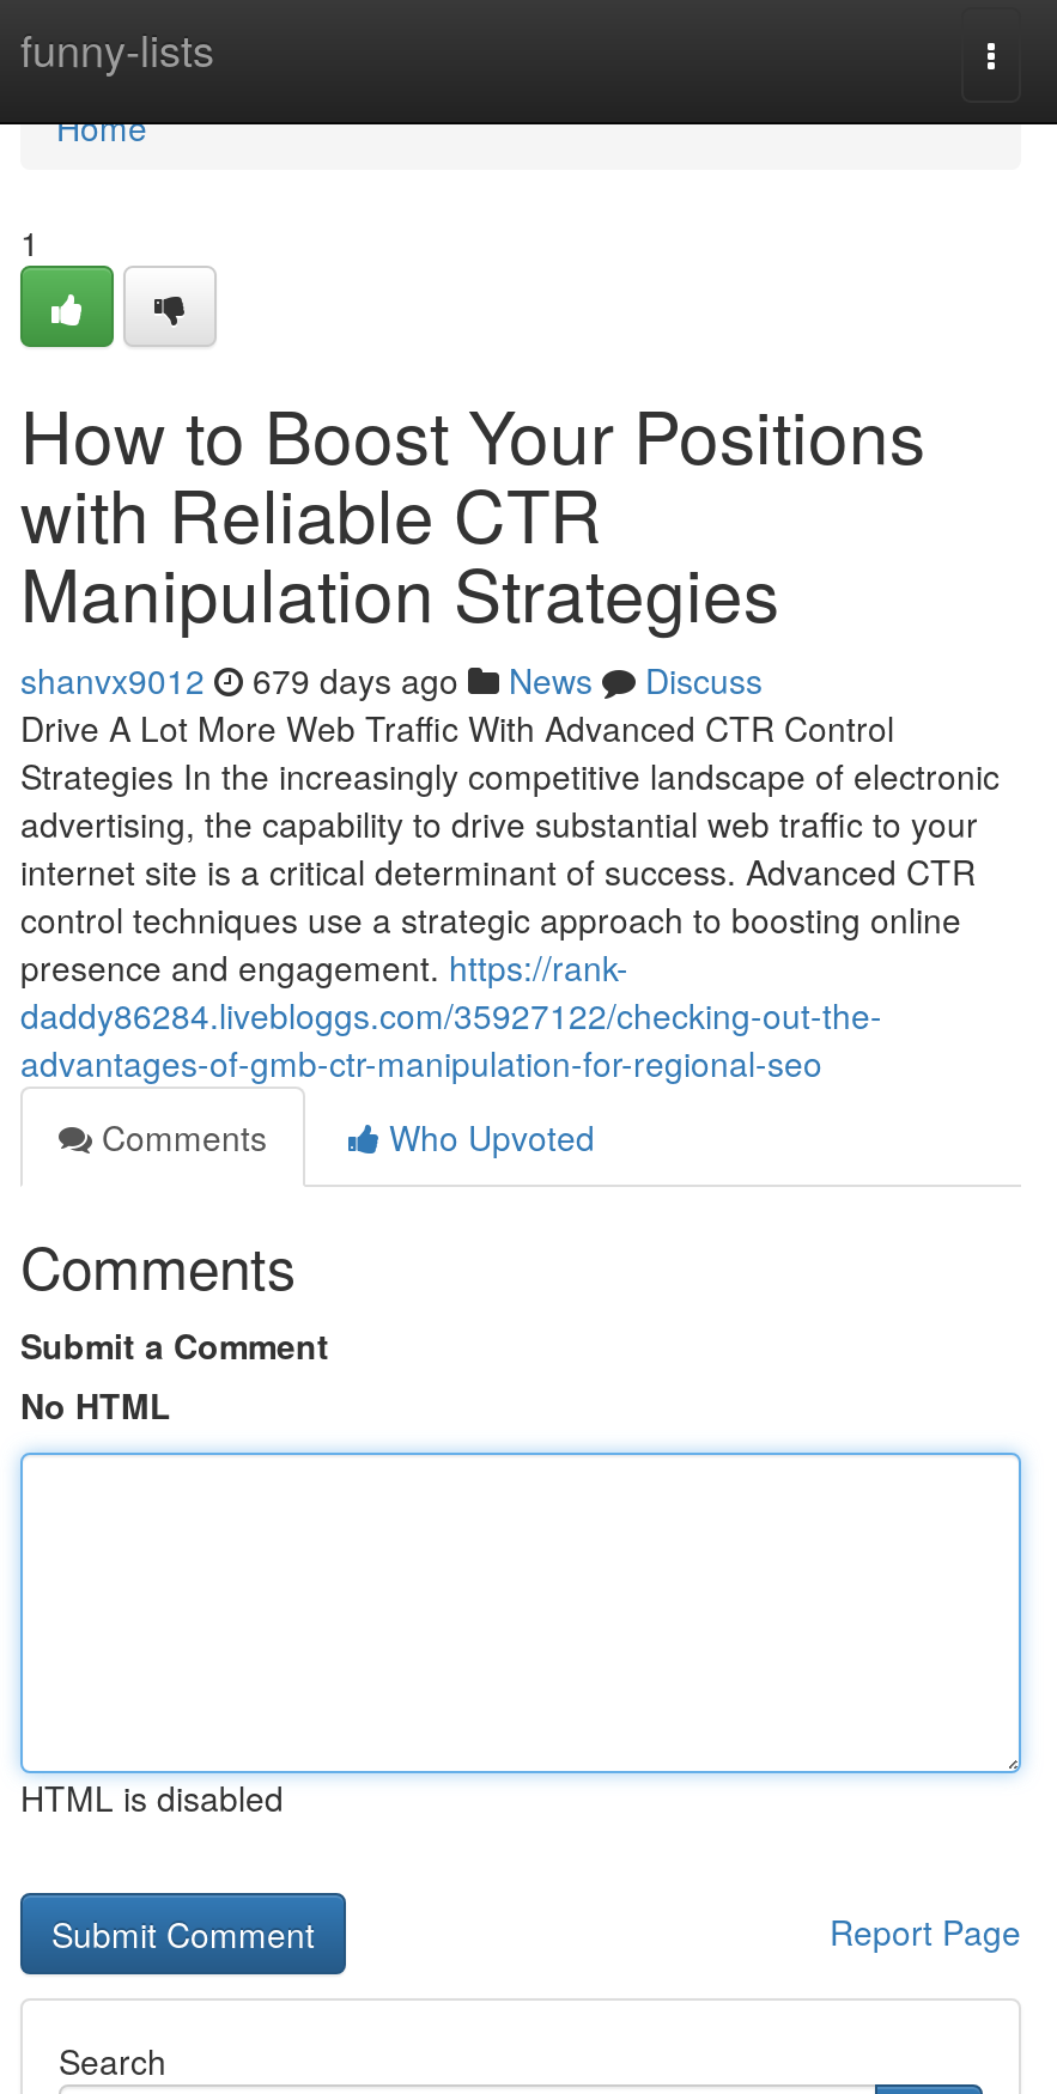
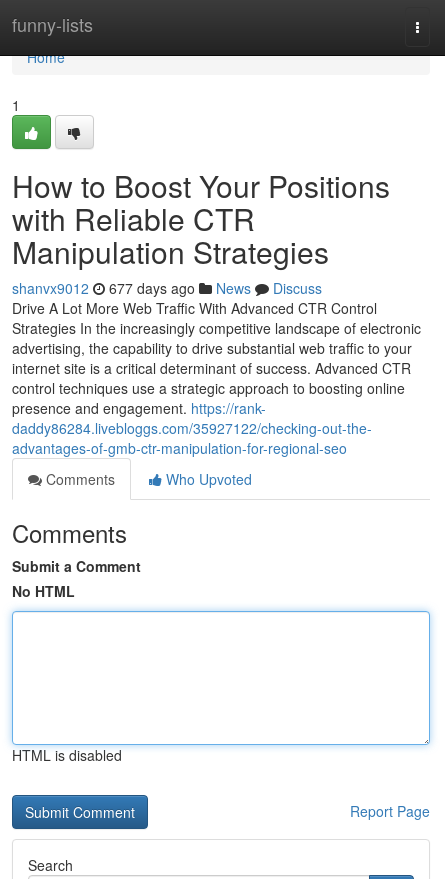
[20,656,763,704] shanvx9012 679 days ago News Discuss -> [12,278,322,298] shanvx9012 677 days ago News Discuss

